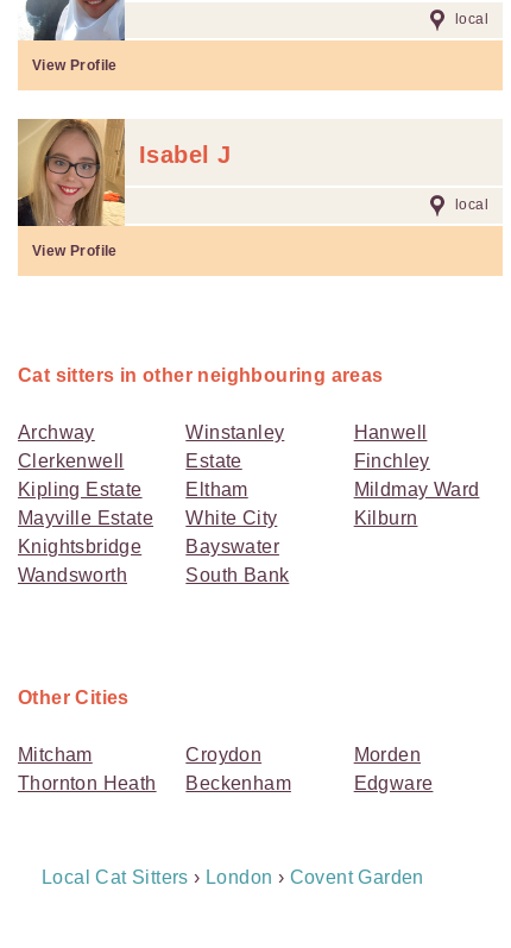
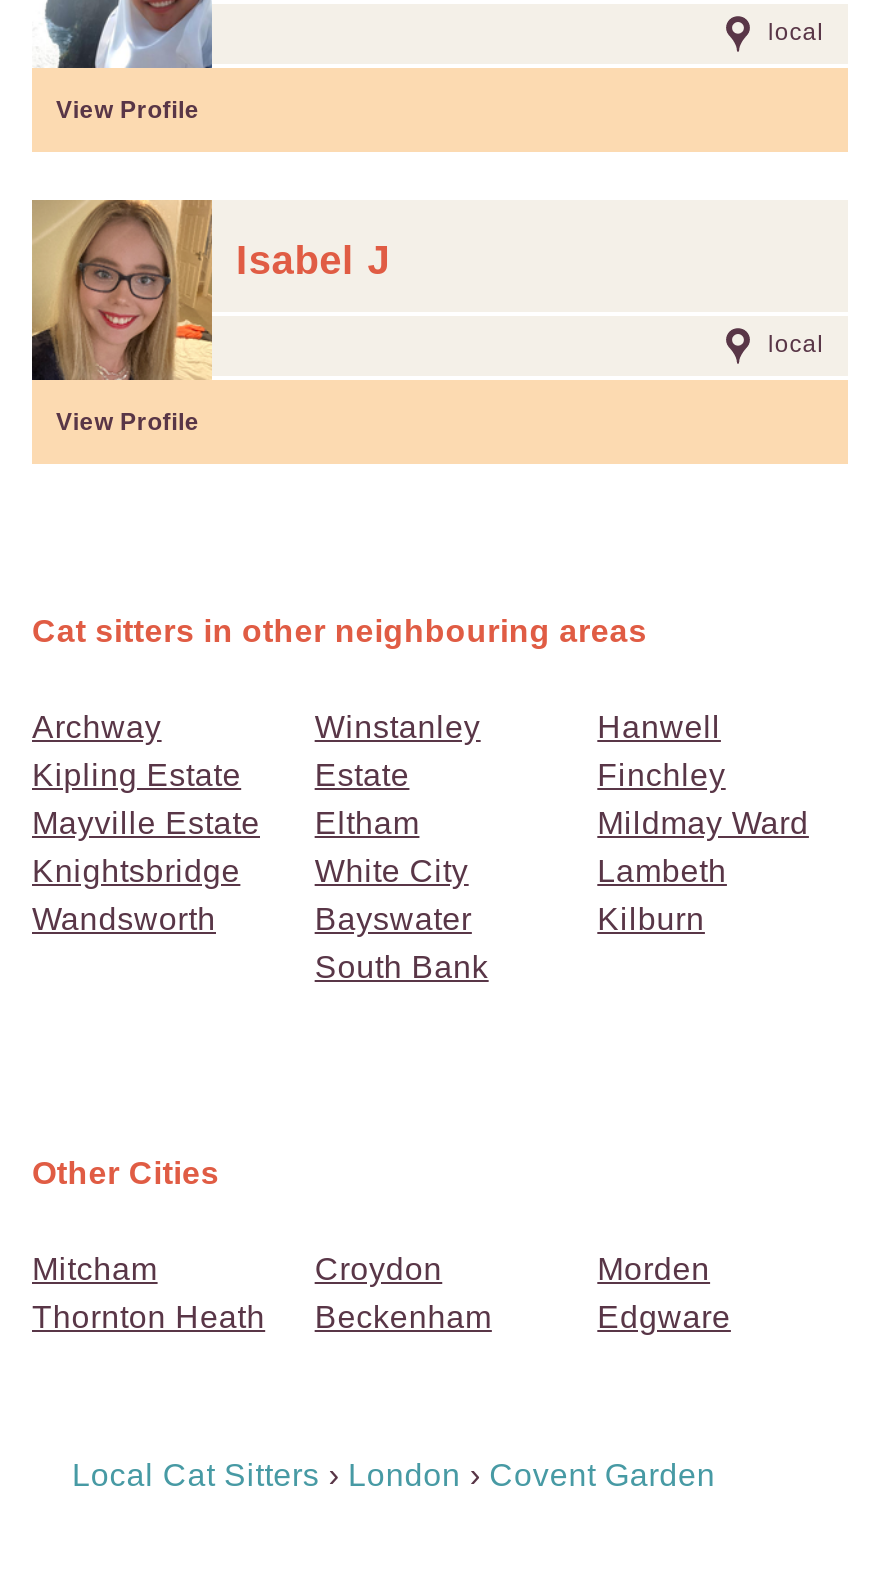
[18,451,124,471] Clerkenwell -> none
moved [18,479,153,585] -> [32,758,260,936]: Kipling Estate | Mayville Estate | Knightsbridge | Wandsworth
moved [354,508,418,528] -> [597,902,705,936]: Kilburn
none -> [597,854,727,888] Lambeth

